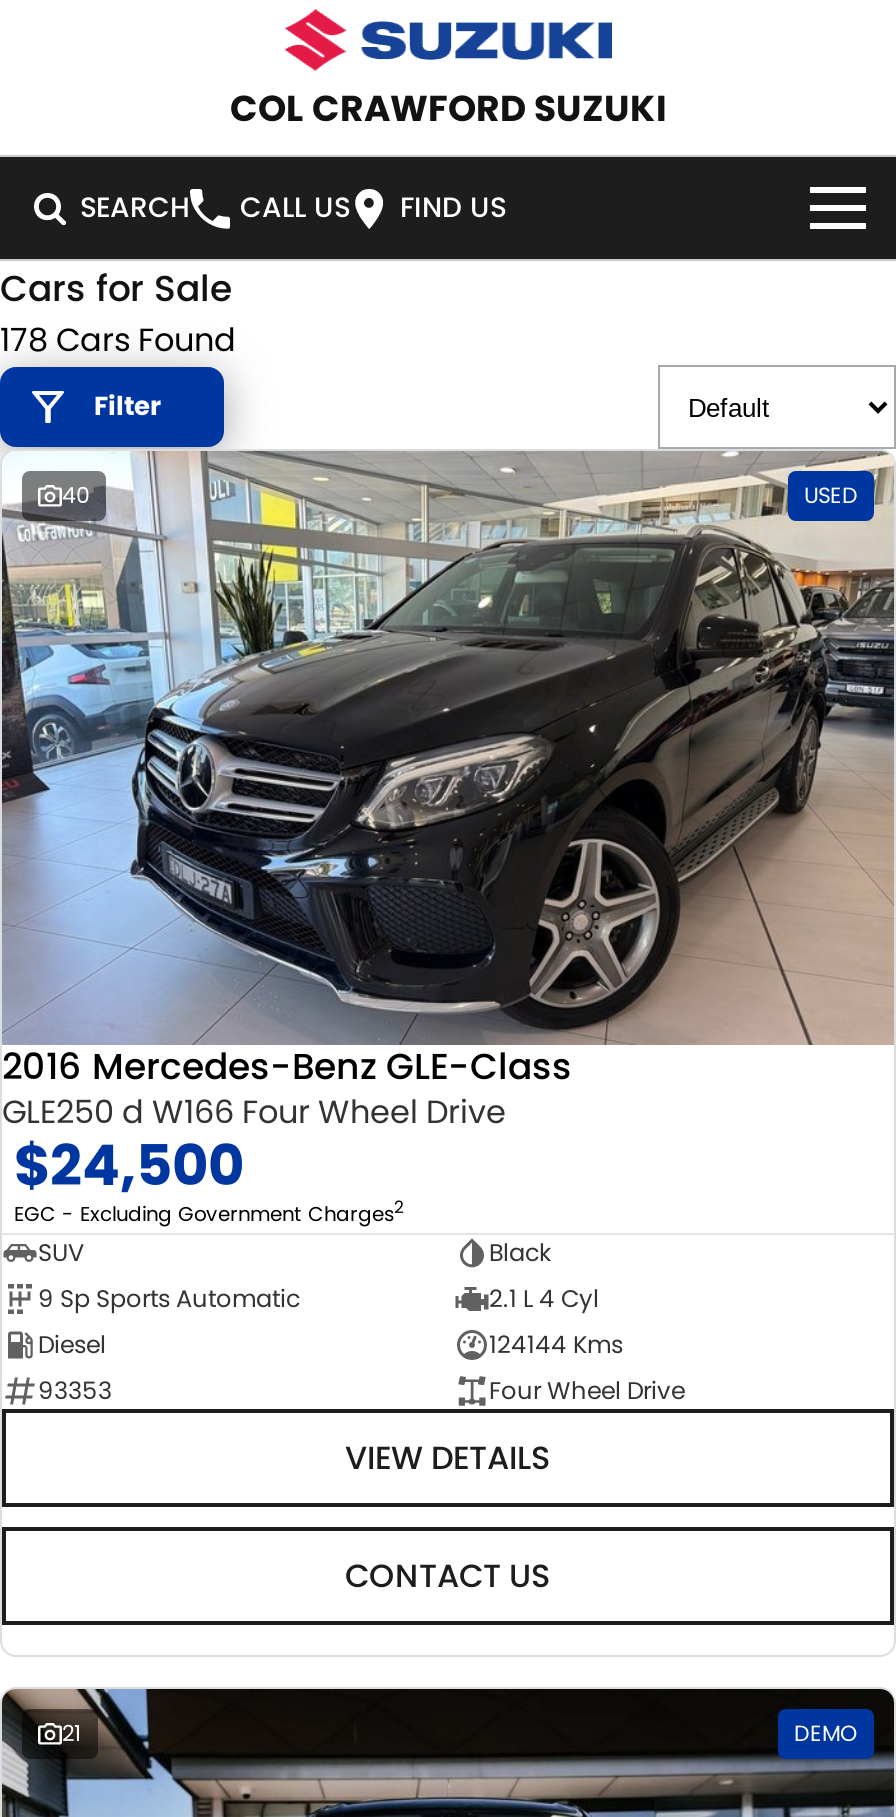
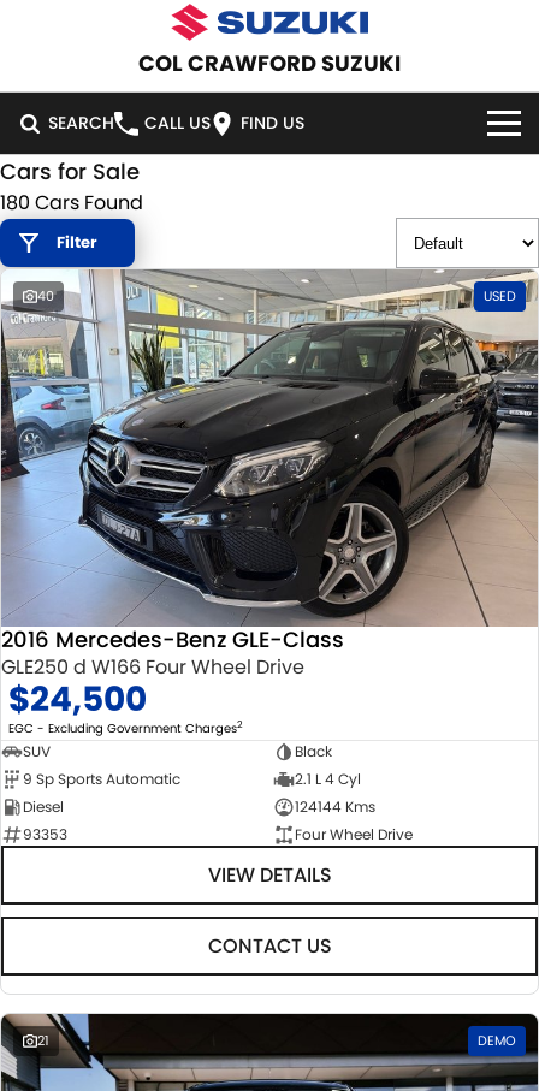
[0,318,236,364] 178 Cars Found -> [0,189,143,217] 180 Cars Found

